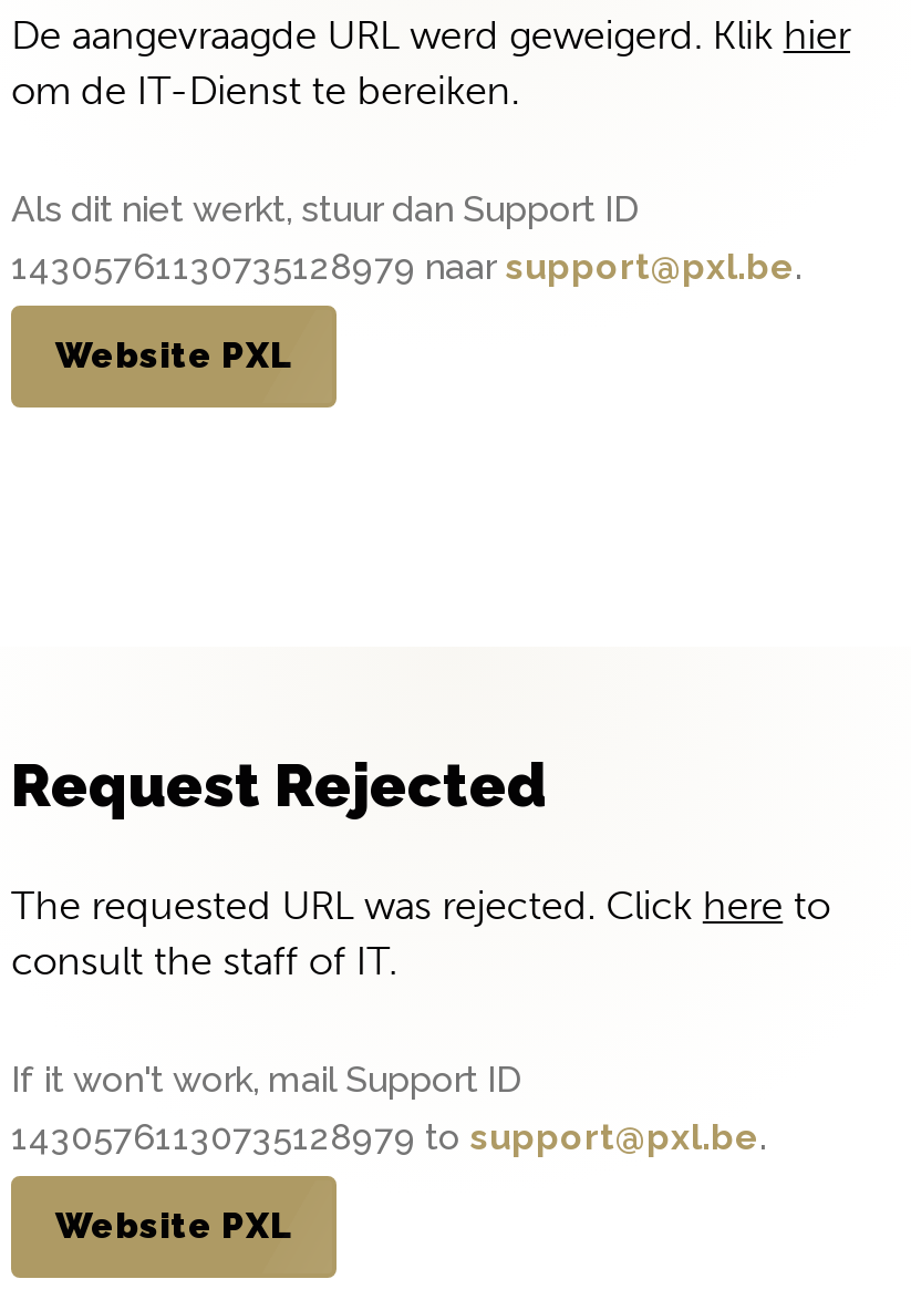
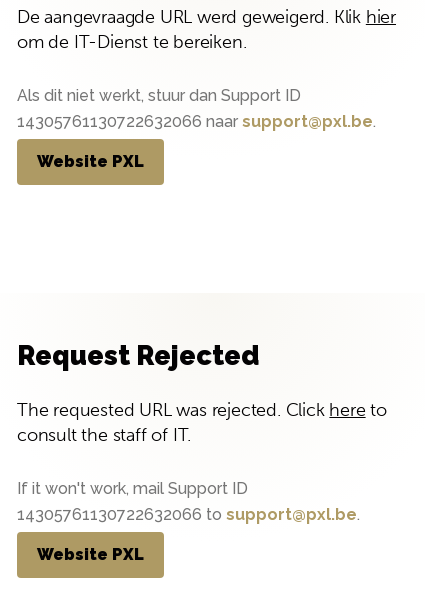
[11,246,801,288] 14305761130735128979 naar support@pxl.be. -> [17,112,376,131] 14305761130722632066 naar support@pxl.be.
[11,1116,766,1158] 14305761130735128979 to support@pxl.be. -> [17,505,360,524] 14305761130722632066 to support@pxl.be.

